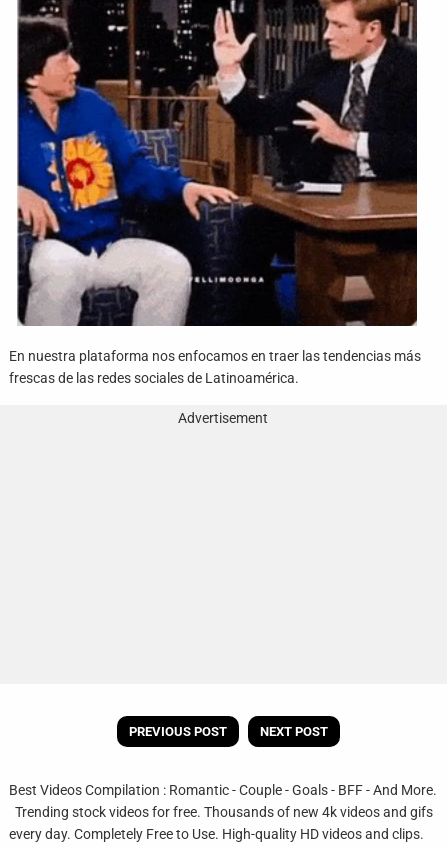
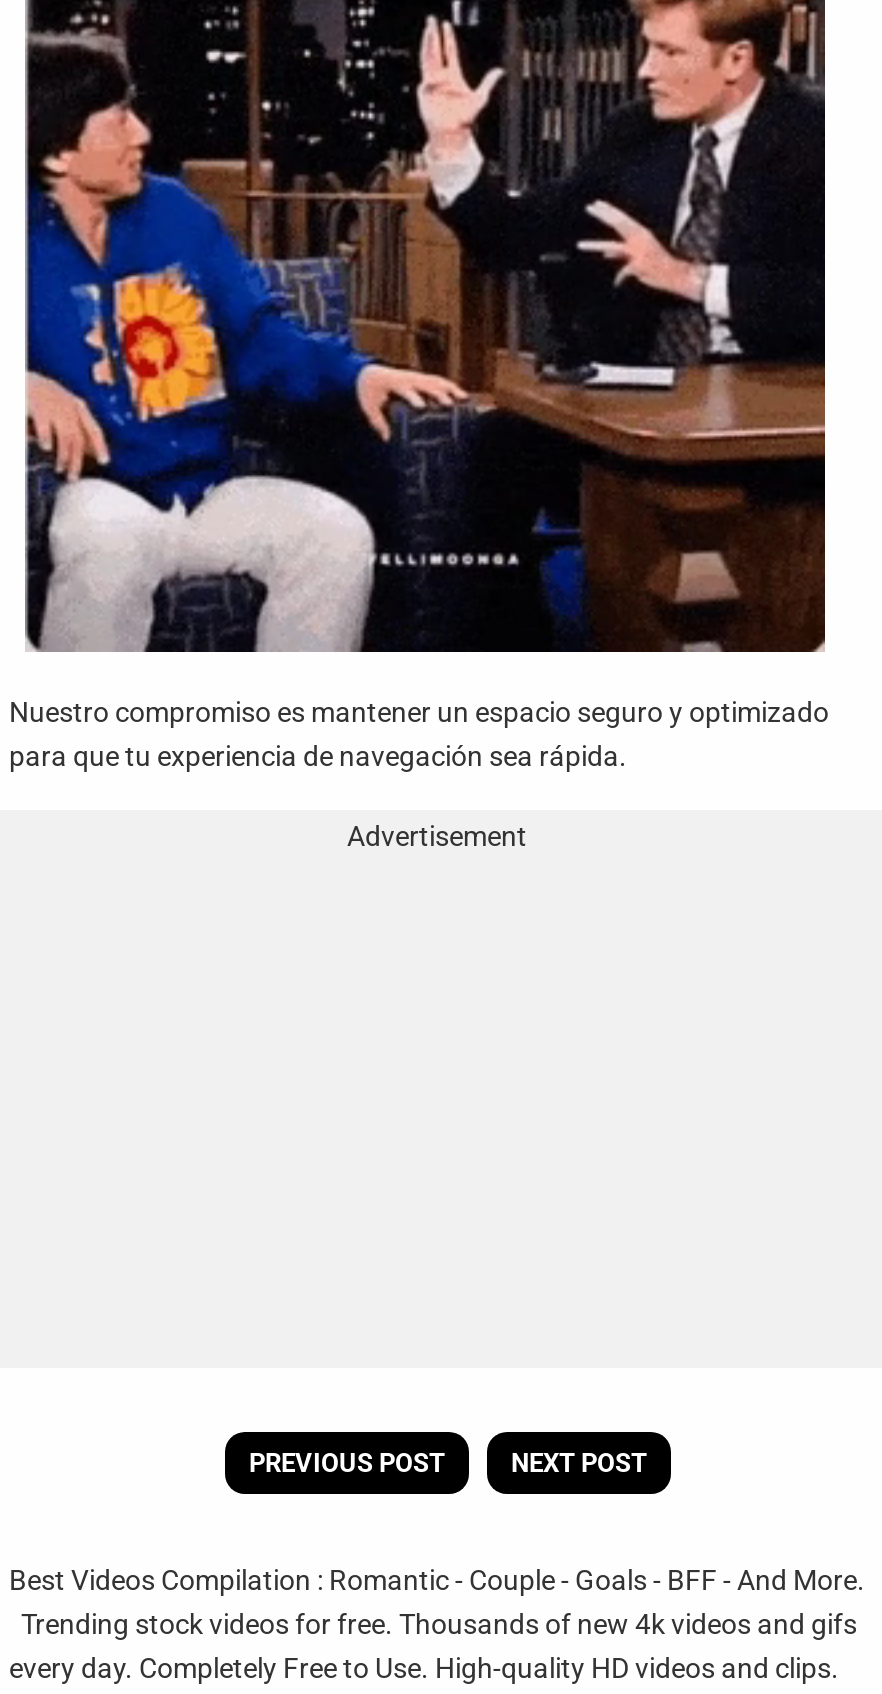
[9,348,421,386] En nuestra plataforma nos enfocamos en traer las tendencias más | frescas de las redes sociales de Latinoamérica. -> [9,696,829,772] Nuestro compromiso es mantener un espacio seguro y optimizado | para que tu experiencia de navegación sea rápida.

